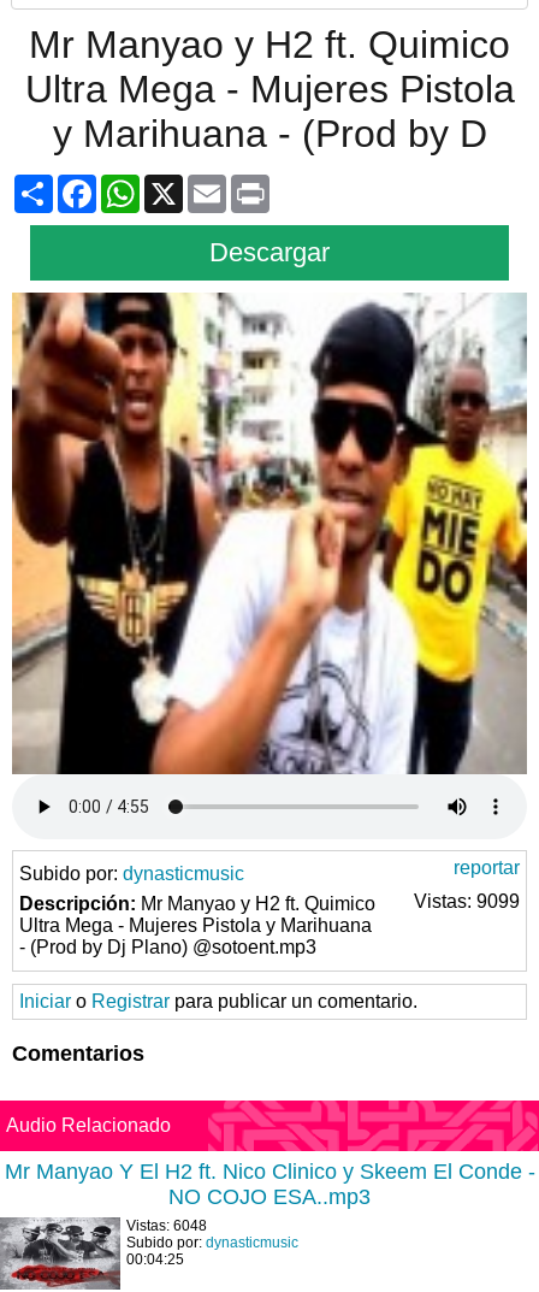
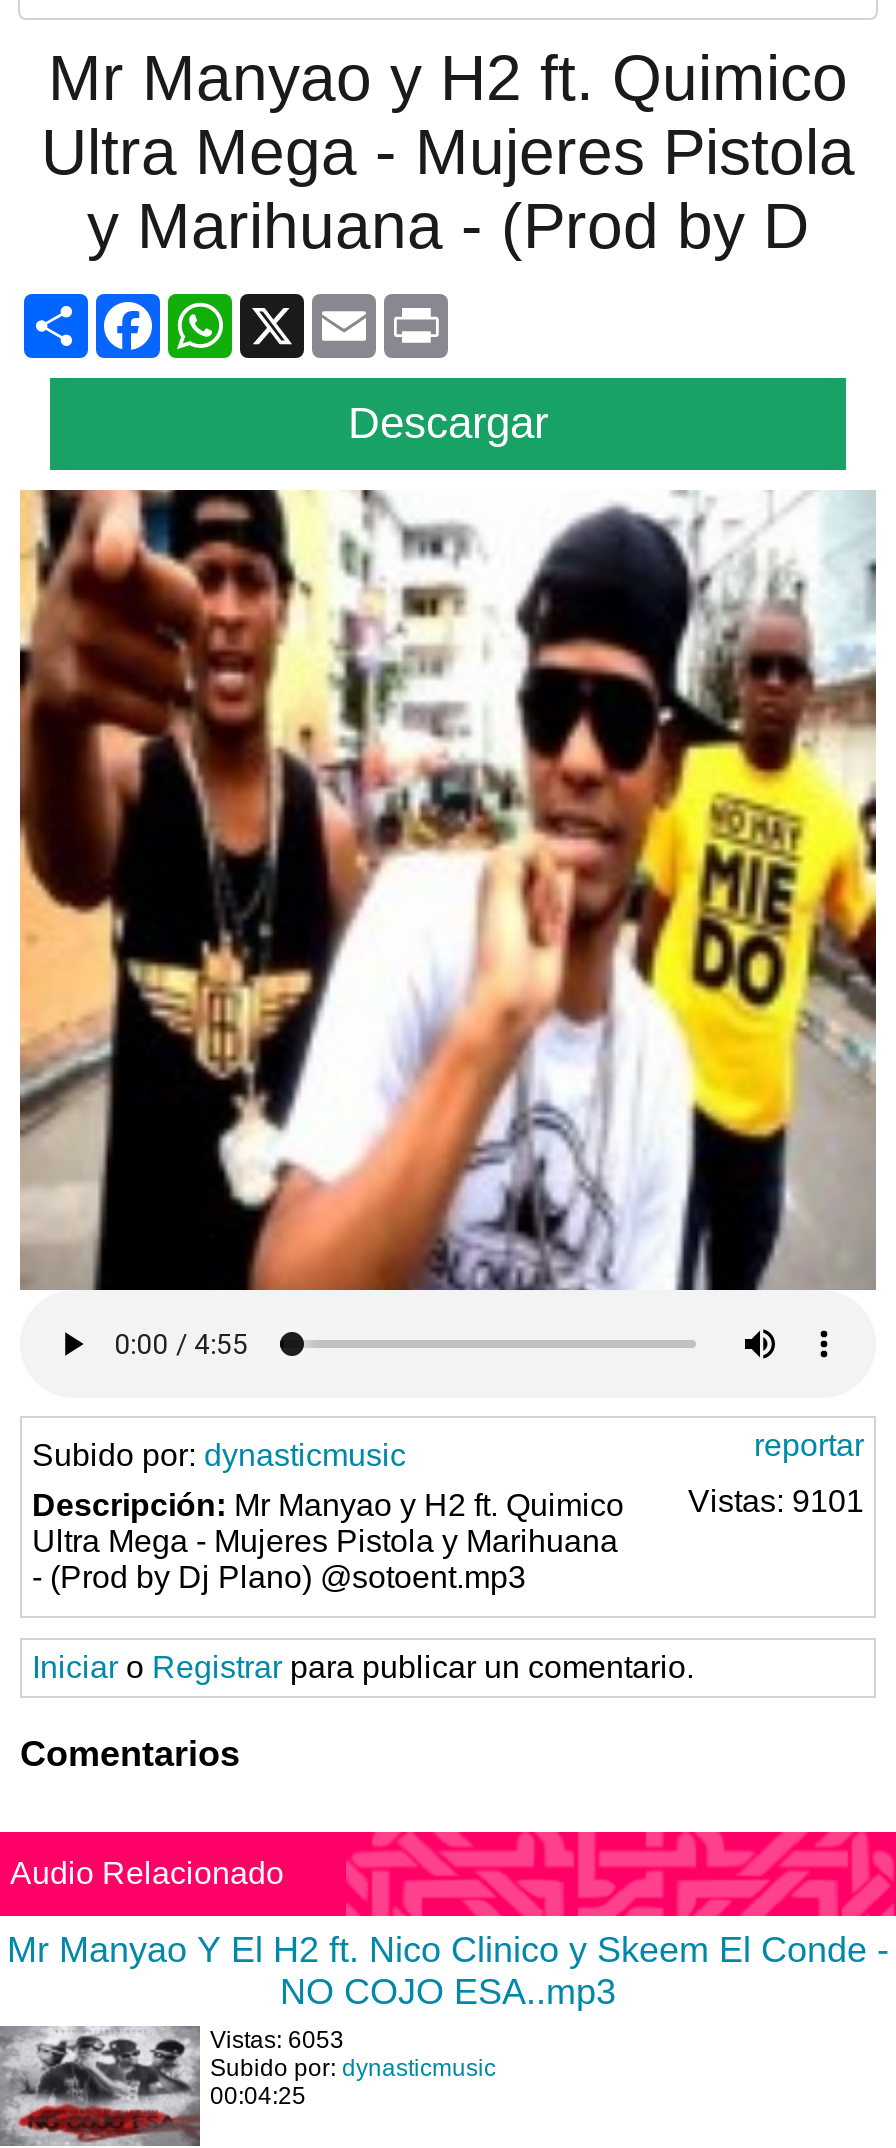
[19,891,520,914] Descripción: Mr Manyao y H2 ft. Quimico Vistas: 9099 -> [32,1484,864,1522] Descripción: Mr Manyao y H2 ft. Quimico Vistas: 9101
[126,1217,207,1234] Vistas: 6048 -> [210,2026,344,2054] Vistas: 6053

